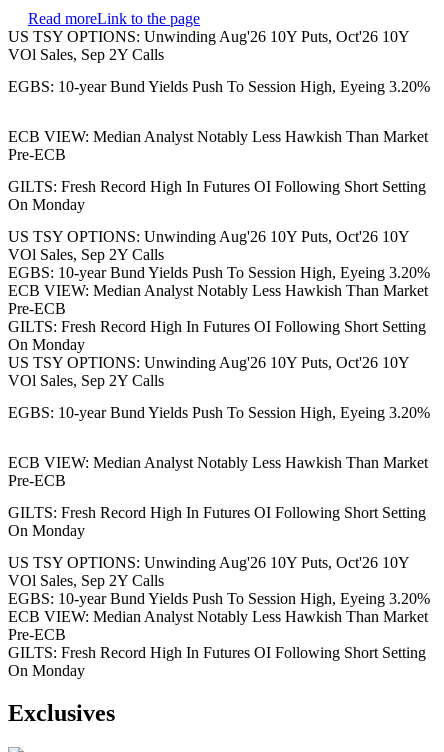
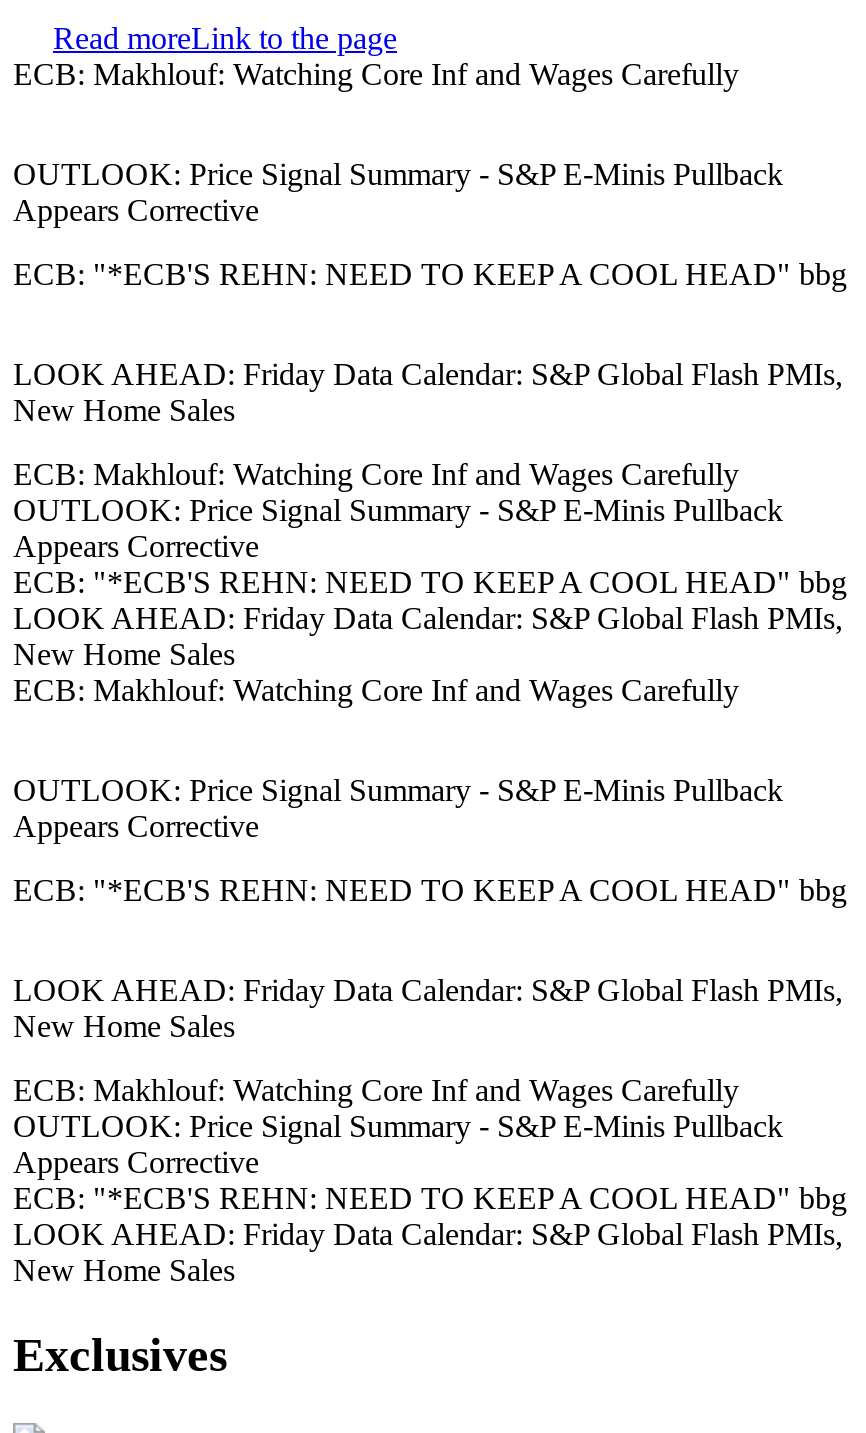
[8,28,409,63] US TSY OPTIONS: Unwinding Aug'26 10Y Puts, Oct'26 10Y | VOl Sales, Sep 2Y Calls -> [13,57,739,91] ECB: Makhlouf: Watching Core Inf and Wages Carefully
[8,78,430,95] EGBS: 10-year Bund Yields Push To Session High, Eyeing 3.20% -> [13,157,783,227] OUTLOOK: Price Signal Summary - S&P E-Minis Pullback | Appears Corrective
[8,128,428,163] ECB VIEW: Median Analyst Notably Less Hawkish Than Market | Pre-ECB -> [13,257,847,291] ECB: "*ECB'S REHN: NEED TO KEEP A COOL HEAD" bbg
[8,178,426,213] GILTS: Fresh Record High In Futures OI Following Short Setting | On Monday -> [13,357,843,427] LOOK AHEAD: Friday Data Calendar: S&P Global Flash PMIs, | New Home Sales
[8,228,430,389] US TSY OPTIONS: Unwinding Aug'26 10Y Puts, Oct'26 10Y | VOl Sales, Sep 2Y Calls | EGBS: 10-year Bund Yields Push To Session High, Eyeing 3.20% | ECB VIEW: Median Analyst Notably Less Hawkish Than Market | Pre-ECB | GILTS: Fresh Record High In Futures OI Following Short Setting | On Monday | US TSY OPTIONS: Unwinding Aug'26 10Y Puts, Oct'26 10Y | VOl Sales, Sep 2Y Calls -> [13,457,847,707] ECB: Makhlouf: Watching Core Inf and Wages Carefully | OUTLOOK: Price Signal Summary - S&P E-Minis Pullback | Appears Corrective | ECB: "*ECB'S REHN: NEED TO KEEP A COOL HEAD" bbg | LOOK AHEAD: Friday Data Calendar: S&P Global Flash PMIs, | New Home Sales | ECB: Makhlouf: Watching Core Inf and Wages Carefully
[8,404,430,421] EGBS: 10-year Bund Yields Push To Session High, Eyeing 3.20% -> [13,773,783,843] OUTLOOK: Price Signal Summary - S&P E-Minis Pullback | Appears Corrective
[8,454,428,489] ECB VIEW: Median Analyst Notably Less Hawkish Than Market | Pre-ECB -> [13,873,847,907] ECB: "*ECB'S REHN: NEED TO KEEP A COOL HEAD" bbg
[8,504,426,539] GILTS: Fresh Record High In Futures OI Following Short Setting | On Monday -> [13,973,843,1043] LOOK AHEAD: Friday Data Calendar: S&P Global Flash PMIs, | New Home Sales
[8,554,430,679] US TSY OPTIONS: Unwinding Aug'26 10Y Puts, Oct'26 10Y | VOl Sales, Sep 2Y Calls | EGBS: 10-year Bund Yields Push To Session High, Eyeing 3.20% | ECB VIEW: Median Analyst Notably Less Hawkish Than Market | Pre-ECB | GILTS: Fresh Record High In Futures OI Following Short Setting | On Monday -> [13,1073,847,1287] ECB: Makhlouf: Watching Core Inf and Wages Carefully | OUTLOOK: Price Signal Summary - S&P E-Minis Pullback | Appears Corrective | ECB: "*ECB'S REHN: NEED TO KEEP A COOL HEAD" bbg | LOOK AHEAD: Friday Data Calendar: S&P Global Flash PMIs, | New Home Sales

